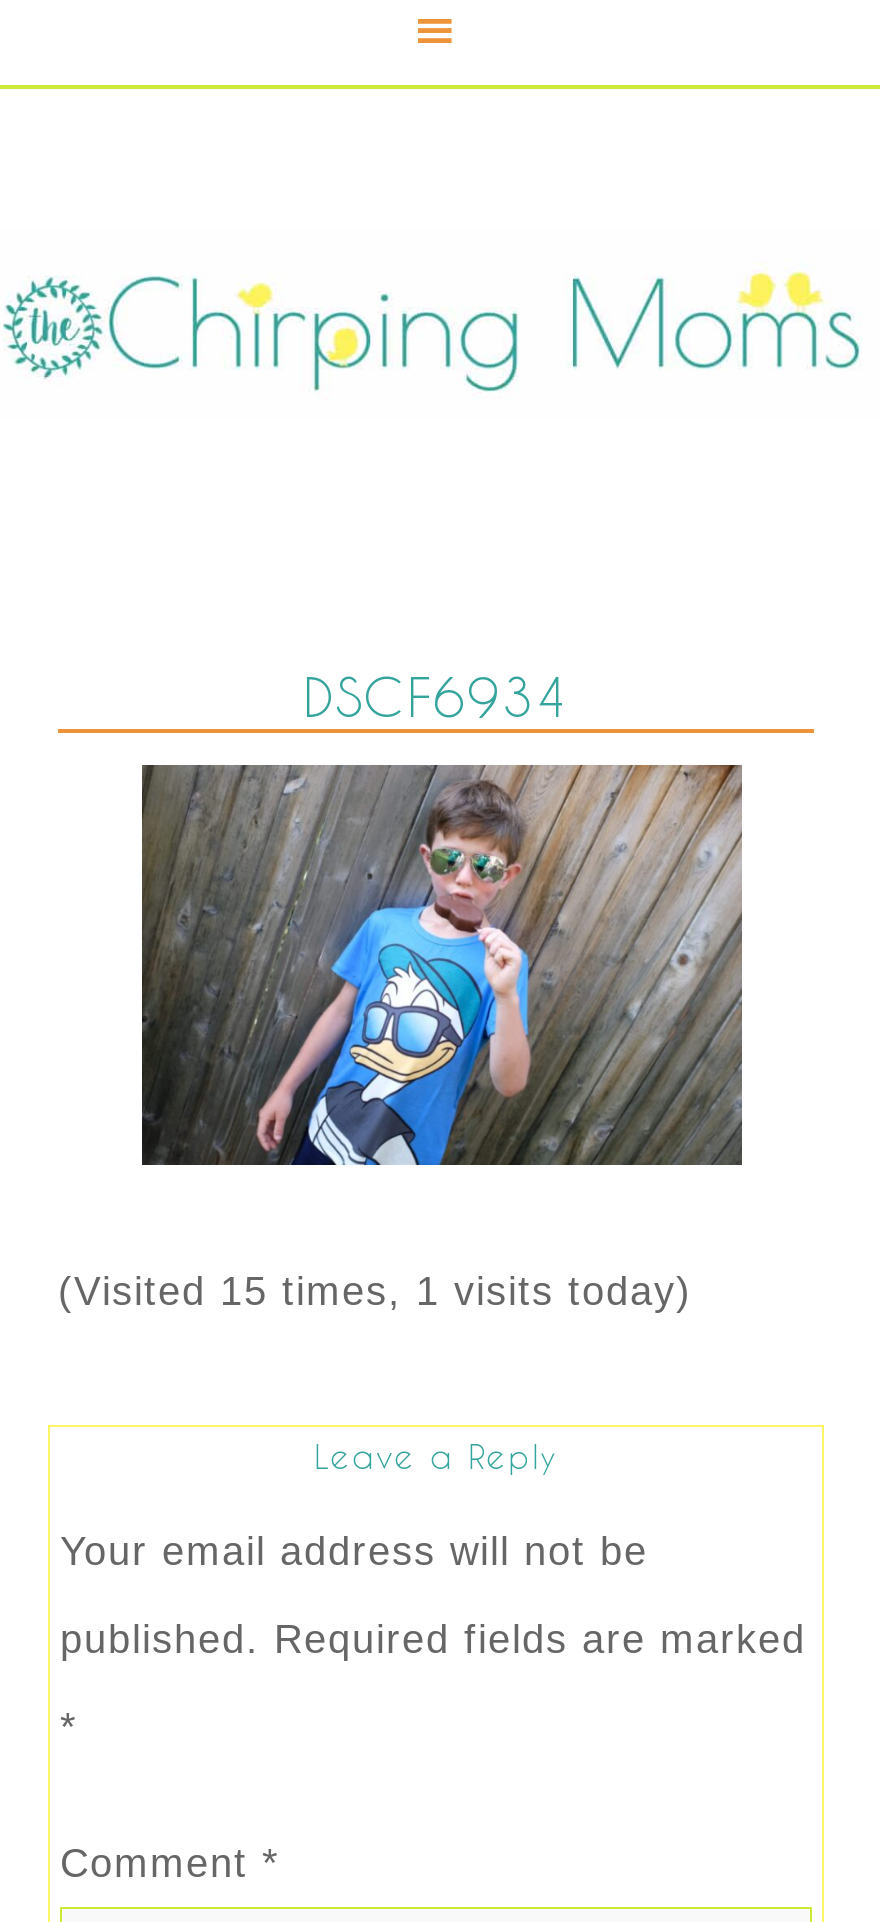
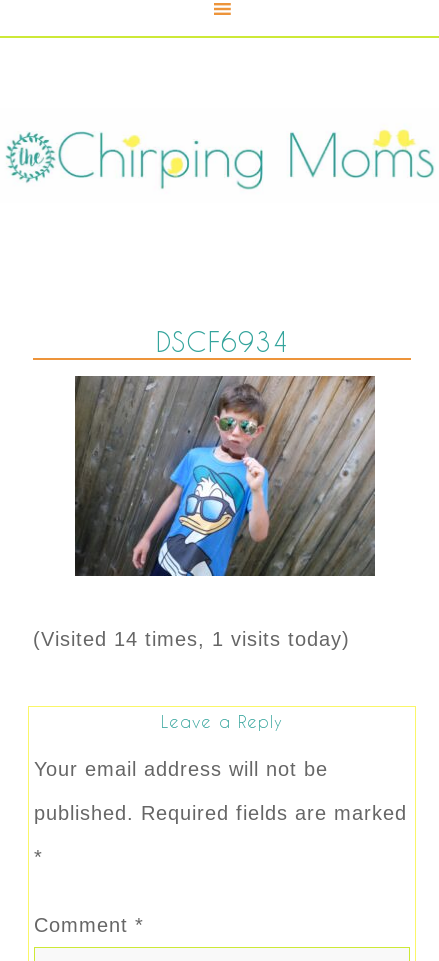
[58,1269,692,1313] (Visited 15 times, 1 visits today) -> [33,628,350,650] (Visited 14 times, 1 visits today)

